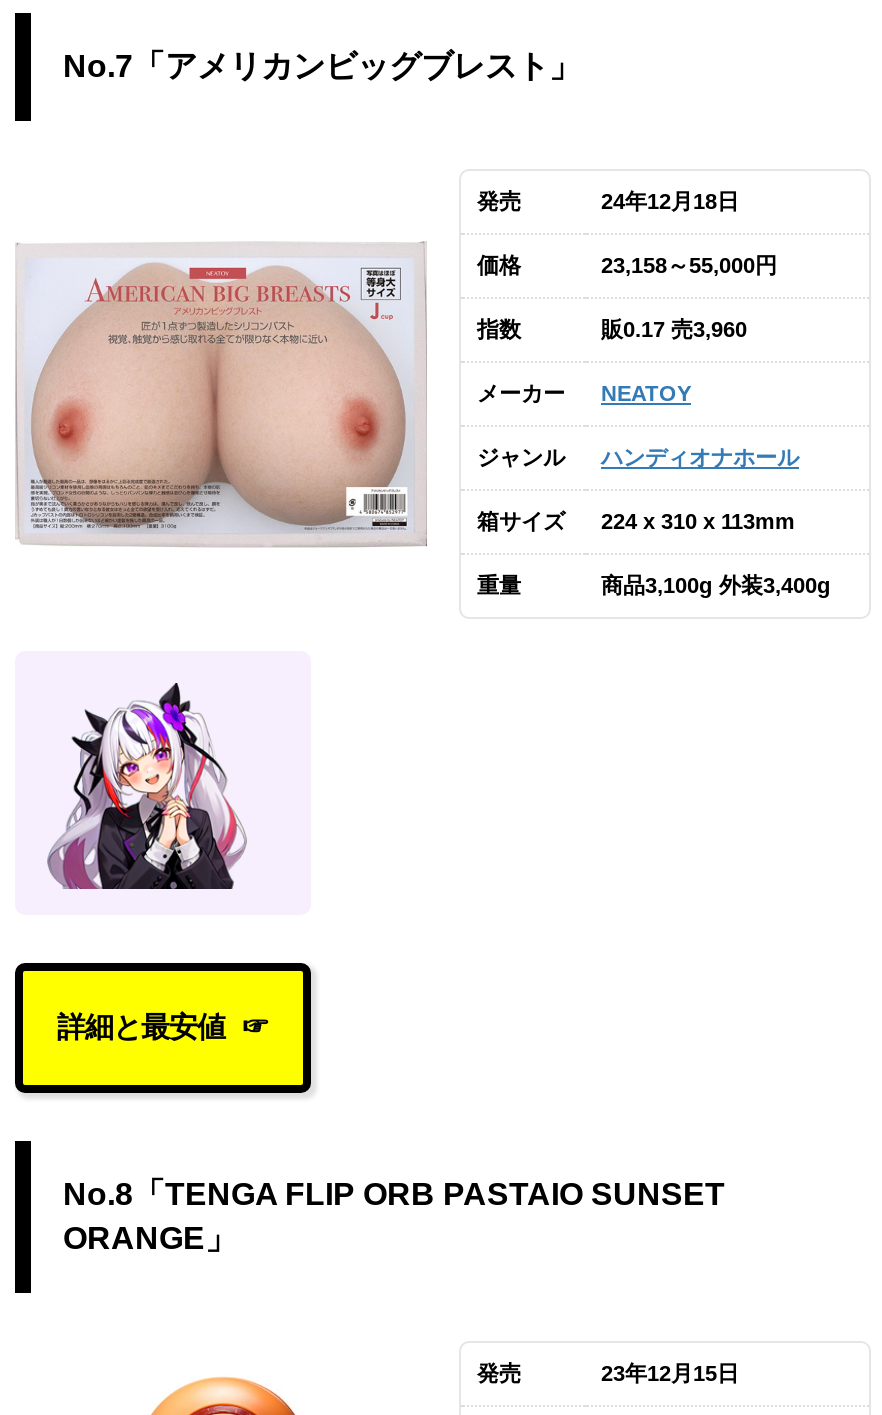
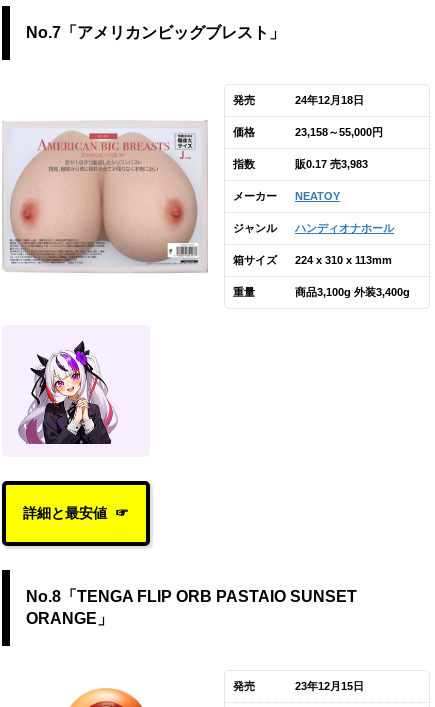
[601,317,747,341] 販0.17 売3,960 -> [295,158,368,170] 販0.17 売3,983

